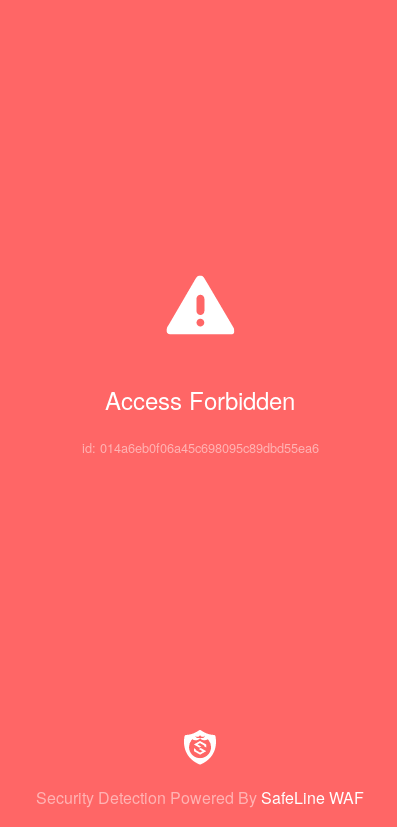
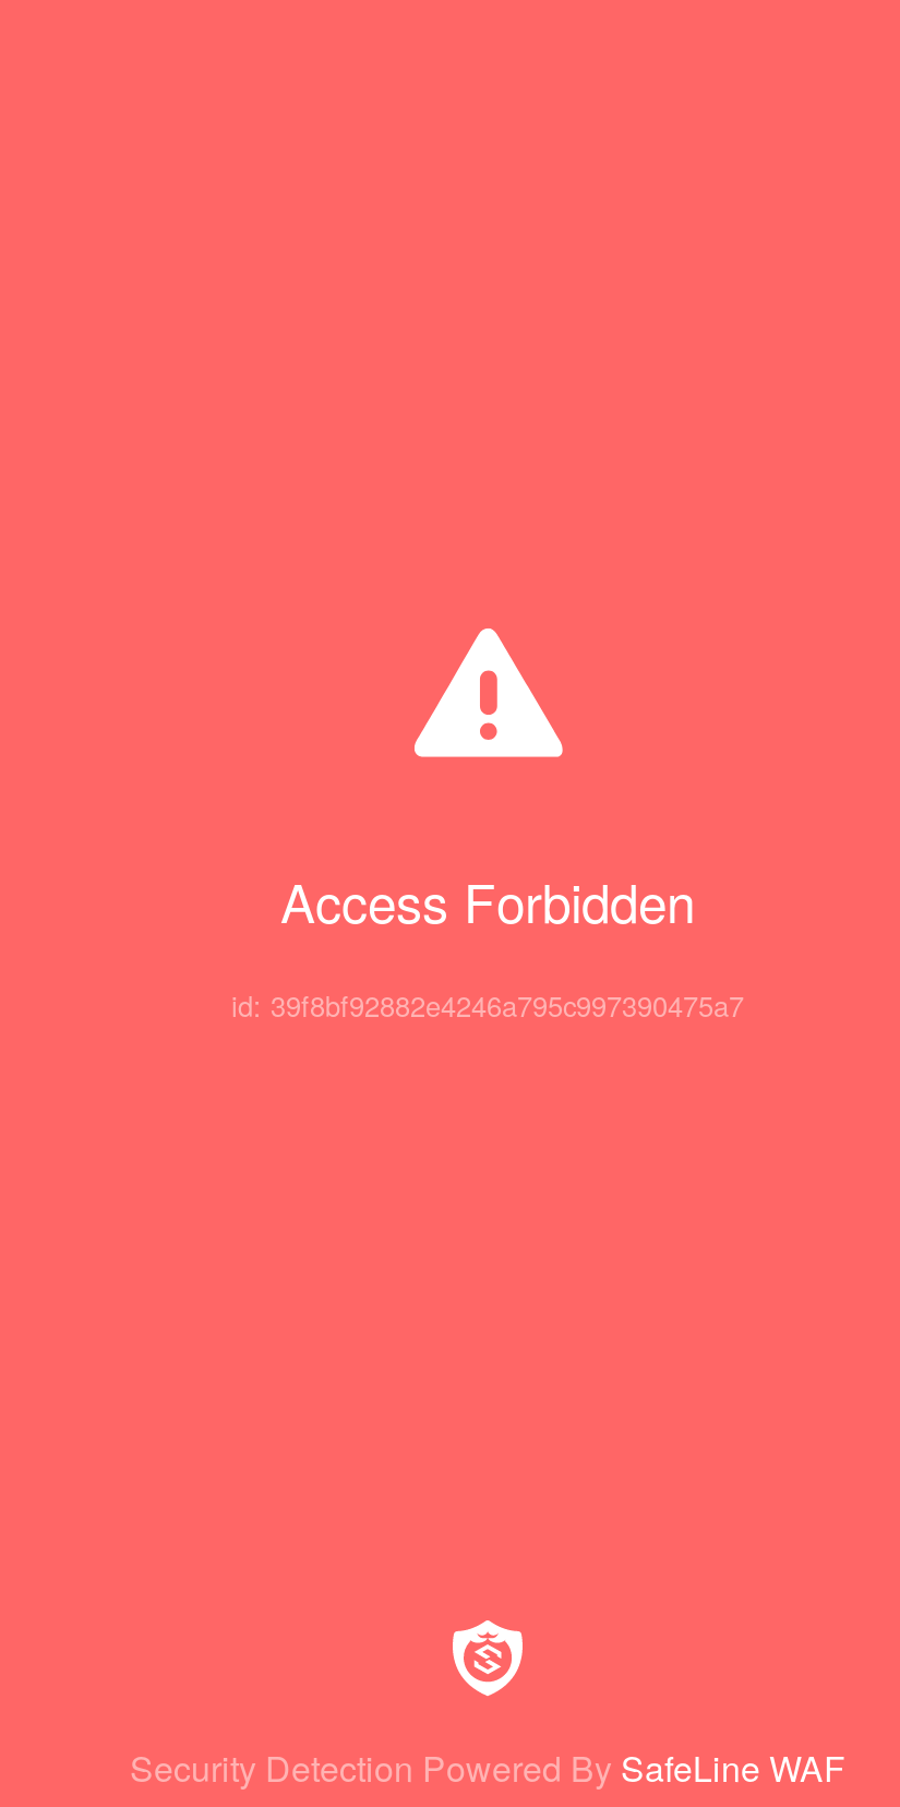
[81,438,318,457] id: 014a6eb0f06a45c698095c89dbd55ea6 -> [231,984,744,1025] id: 39f8bf92882e4246a795c997390475a7

